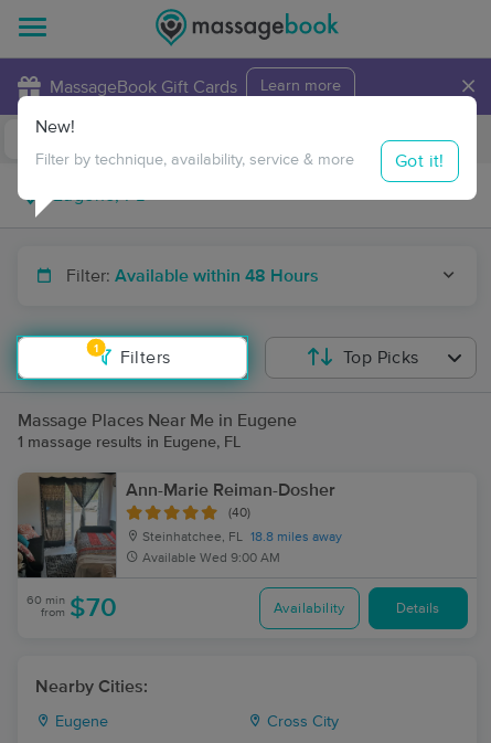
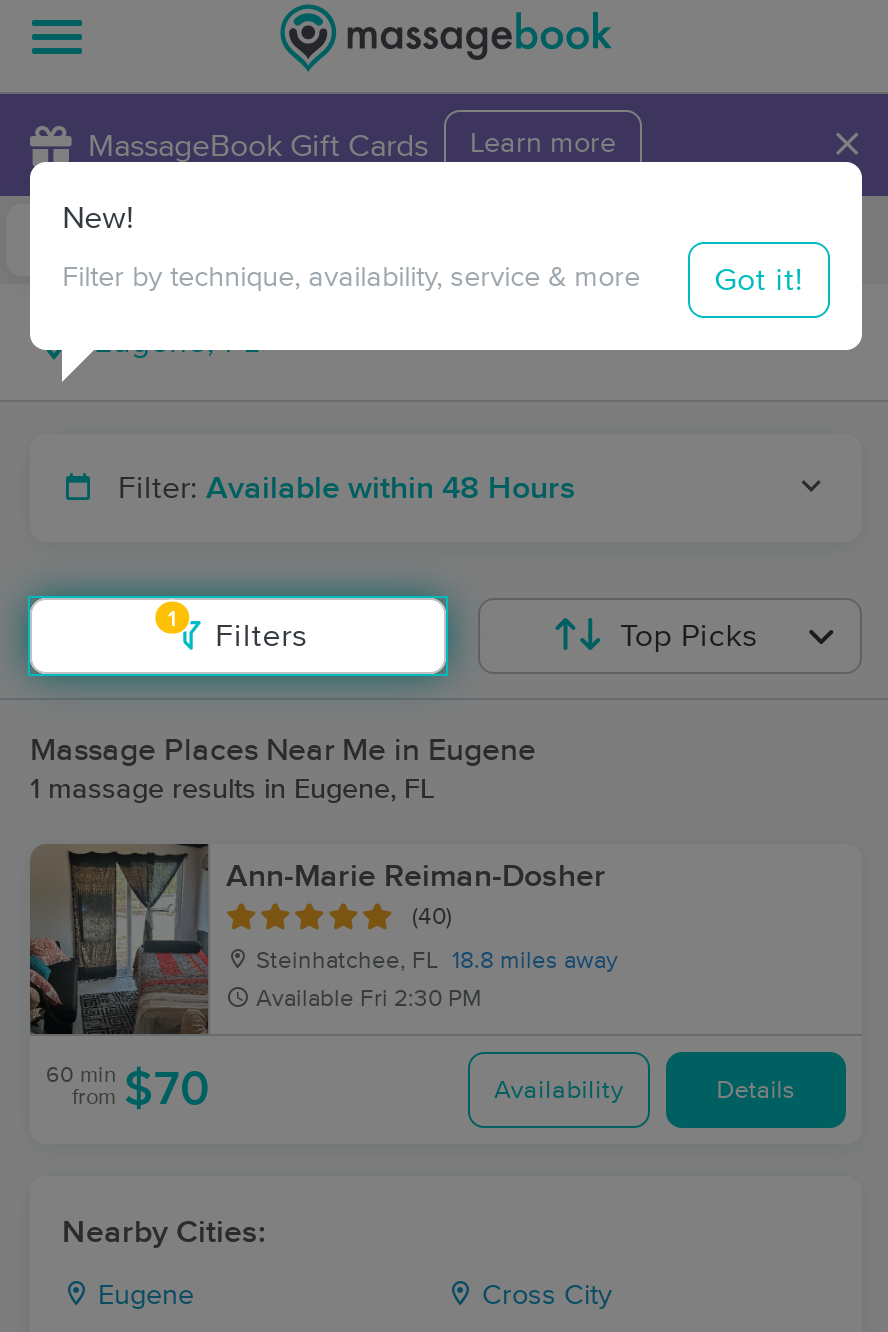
[142,552,280,565] Available Wed 9:00 AM -> [256,988,482,1012] Available Fri 2:30 PM

